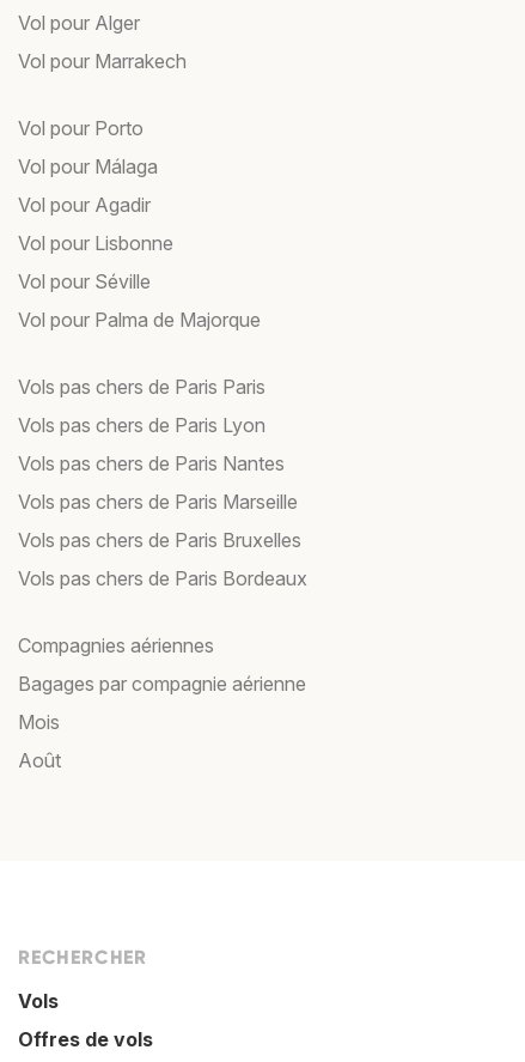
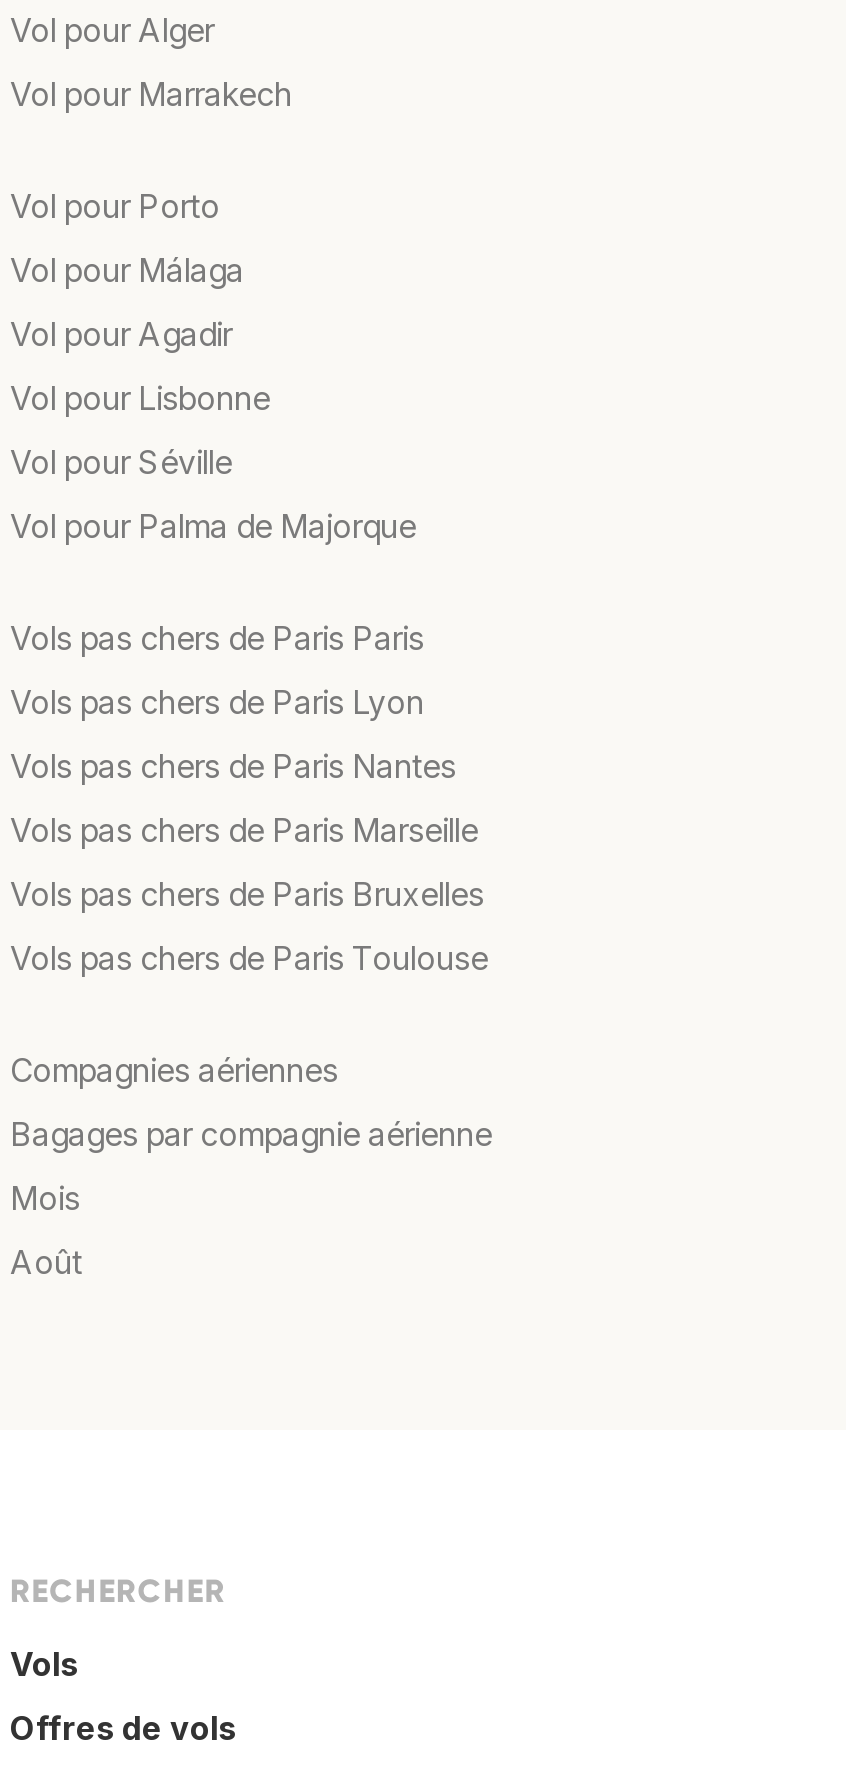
[18,567,307,591] Vols pas chers de Paris Bordeaux -> [10,939,488,979] Vols pas chers de Paris Toulouse

